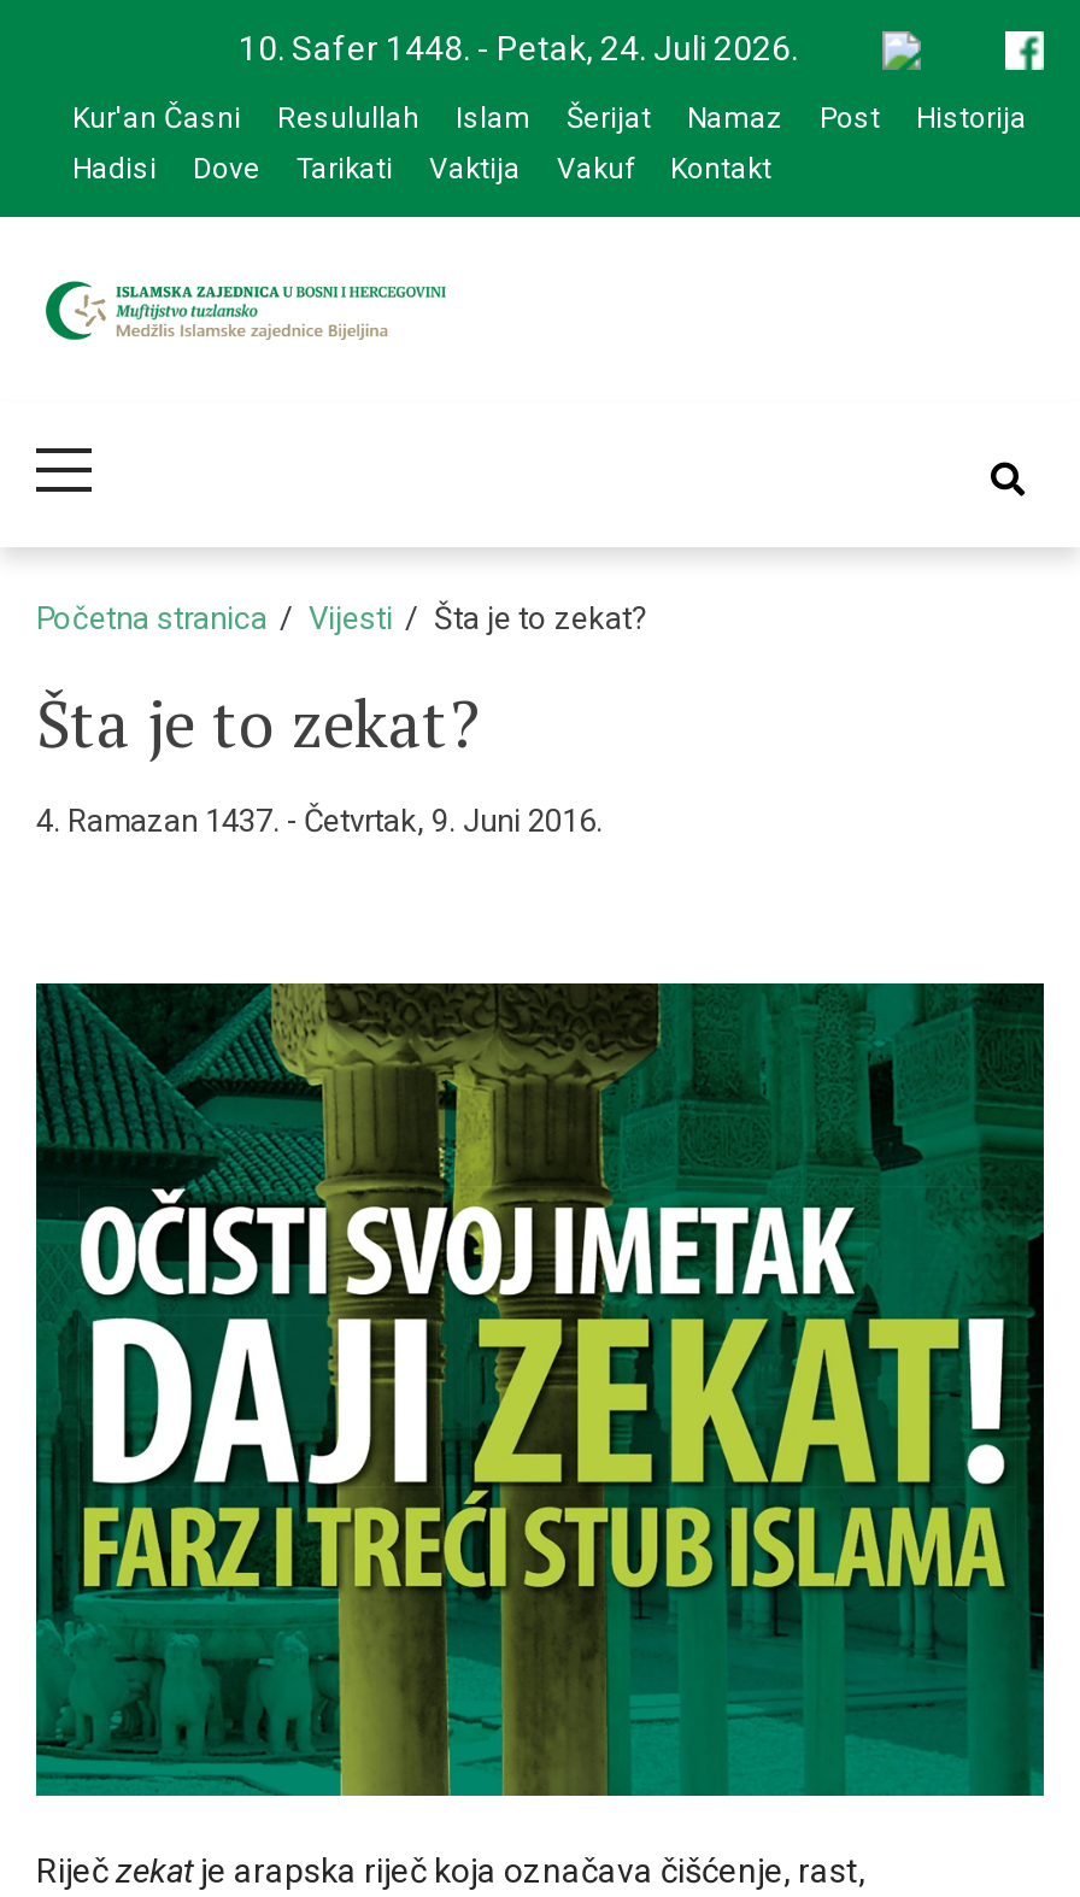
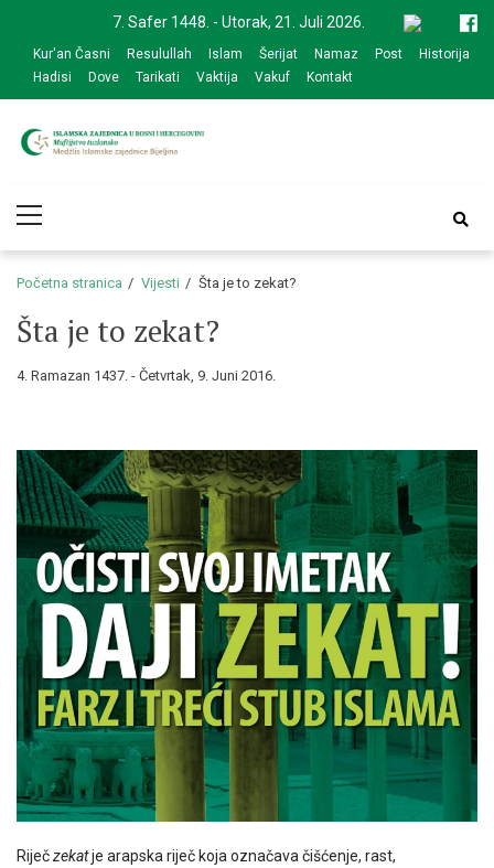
[239,29,798,67] 10. Safer 1448. - Petak, 24. Juli 2026. -> [112,13,365,31] 7. Safer 1448. - Utorak, 21. Juli 2026.

